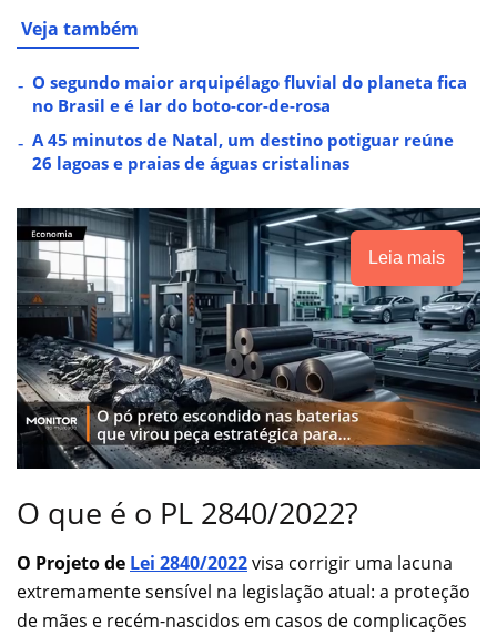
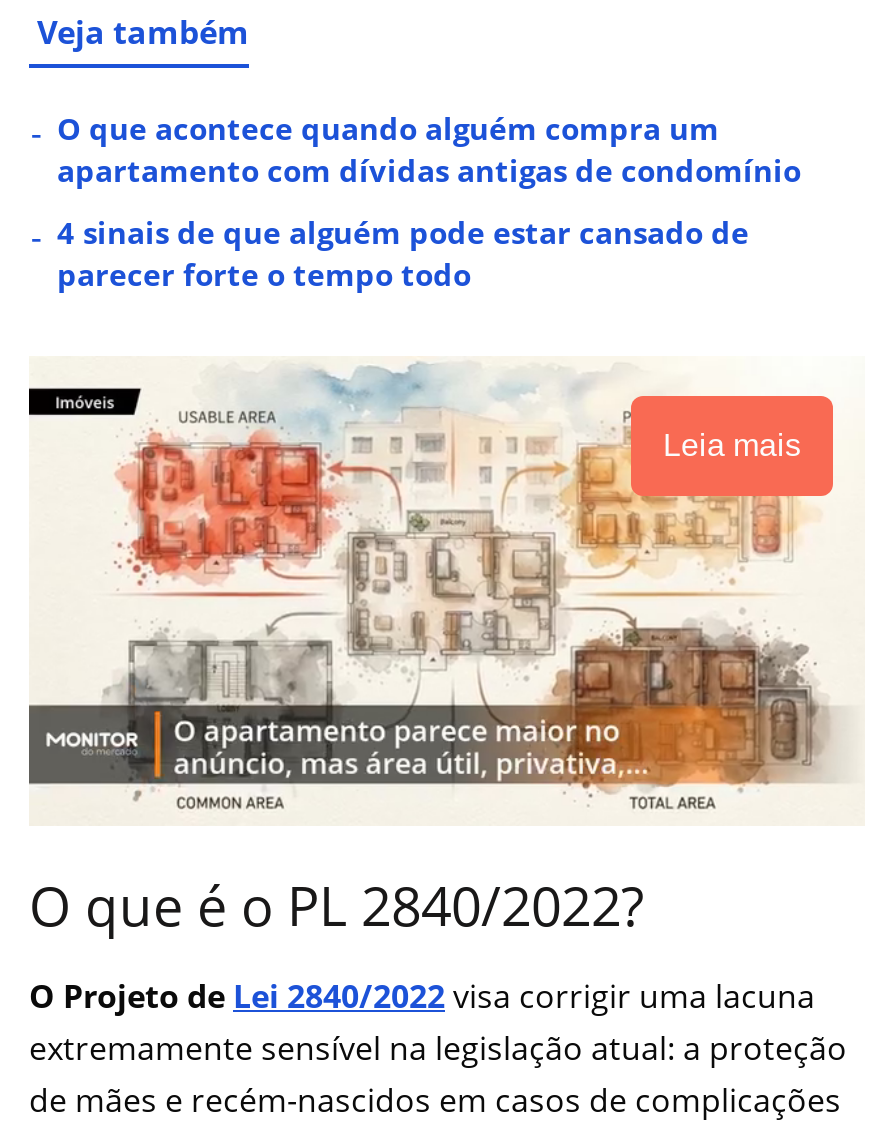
[32,71,467,116] O segundo maior arquipélago fluvial do planeta fica | no Brasil e é lar do boto-cor-de-rosa -> [57,108,801,190] O que acontece quando alguém compra um | apartamento com dívidas antigas de condomínio
[32,128,454,174] A 45 minutos de Natal, um destino potiguar reúne | 26 lagoas e praias de águas cristalinas -> [57,212,749,294] 4 sinais de que alguém pode estar cansado de | parecer forte o tempo todo
[16,207,481,470] [image] -> [27,356,865,826] [image]

